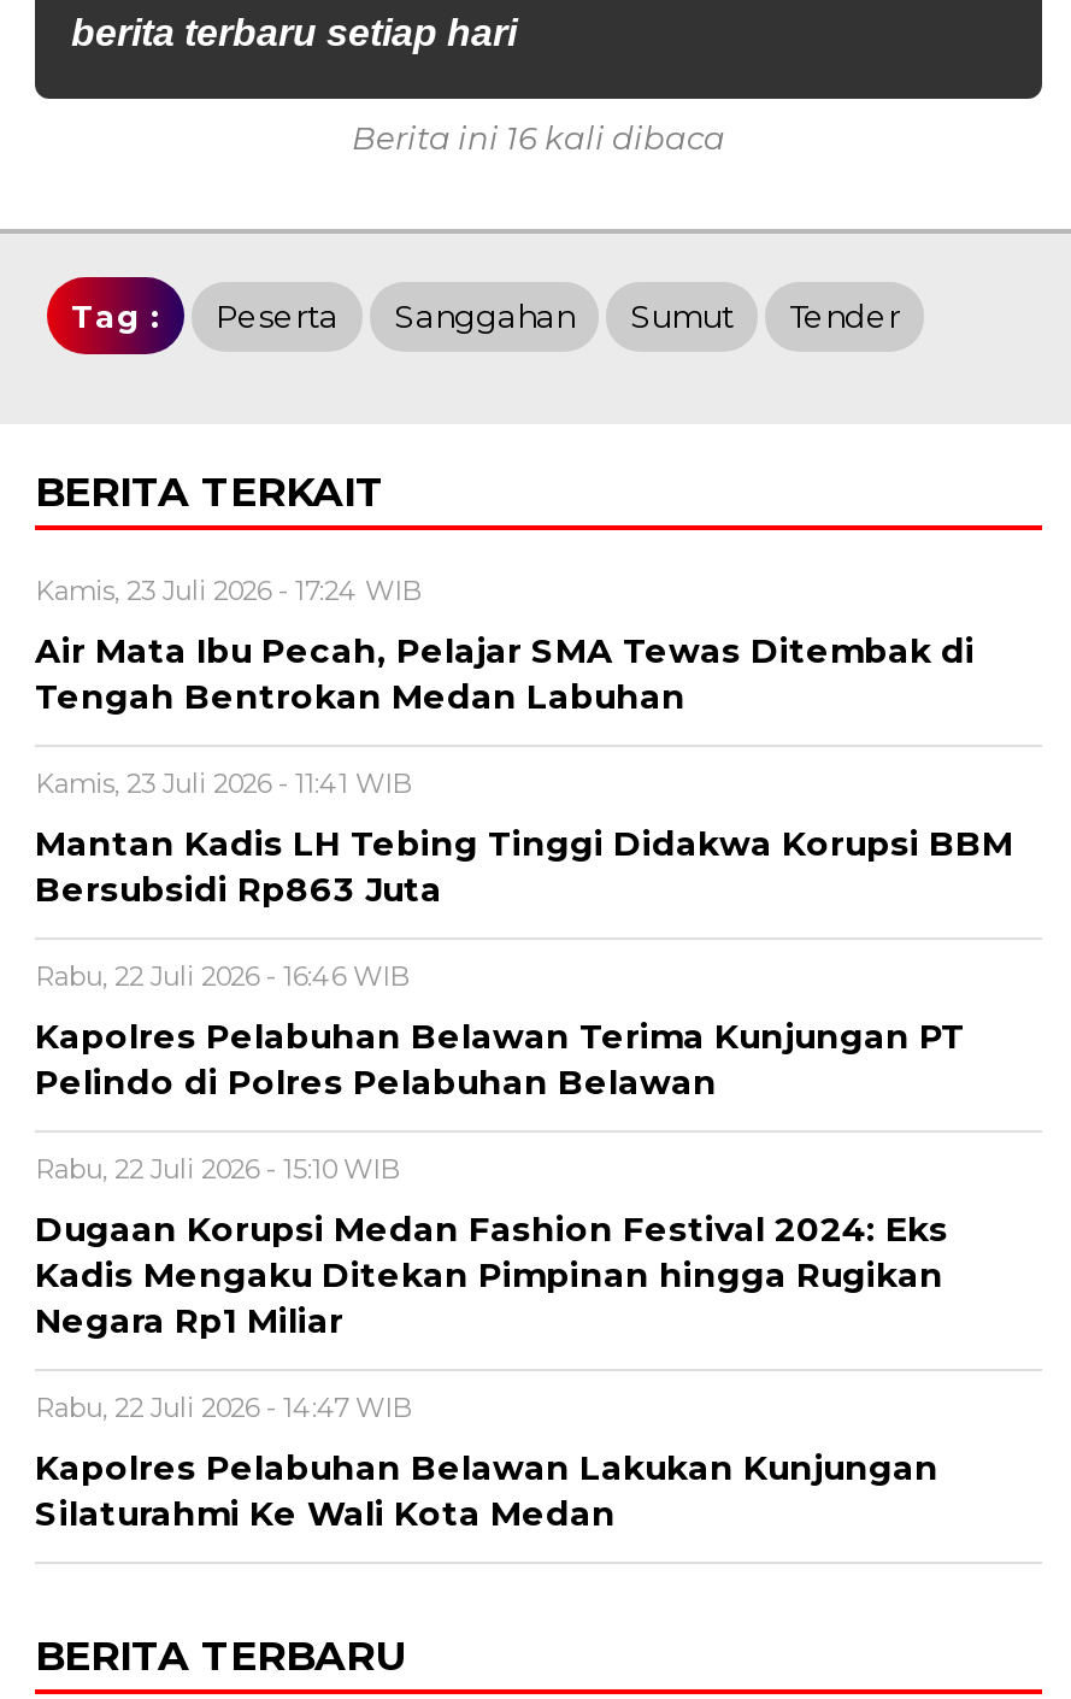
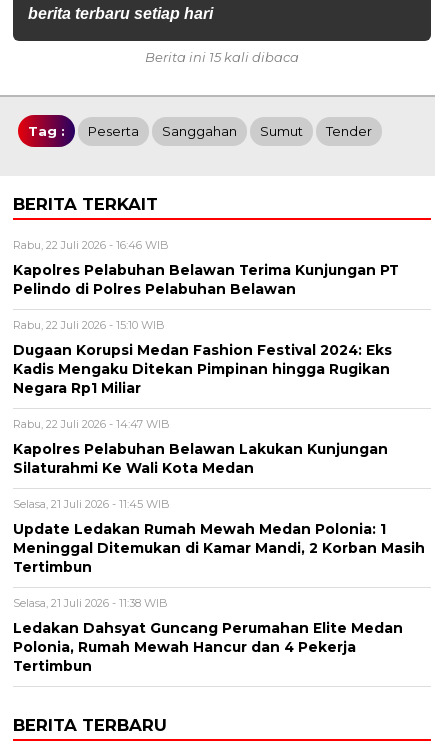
[352,119,725,158] Berita ini 16 kali dibaca -> [145,49,299,65] Berita ini 15 kali dibaca
[35,575,1013,910] Kamis, 23 Juli 2026 - 17:24 WIB | Air Mata Ibu Pecah, Pelajar SMA Tewas Ditembak di | Tengah Bentrokan Medan Labuhan | Kamis, 23 Juli 2026 - 11:41 WIB | Mantan Kadis LH Tebing Tinggi Didakwa Korupsi BBM | Bersubsidi Rp863 Juta -> none
moved [35,960,965,1534] -> [13,238,399,476]: Rabu, 22 Juli 2026 - 16:46 WIB | Kapolres Pelabuhan Belawan Terima Kunjungan PT | Pelindo di Polres Pelabuhan Belawan | ... | Kapolres Pelabuhan Belawan Lakukan Kunjungan | Silaturahmi Ke Wali Kota Medan
none -> [13,497,425,674] Selasa, 21 Juli 2026 - 11:45 WIB | Update Ledakan Rumah Mewah Medan Polonia: 1 | Meninggal Ditemukan di Kamar Mandi, 2 Korban Masih | Tertimbun | Selasa, 21 Juli 2026 - 11:38 WIB | Ledakan Dahsyat Guncang Perumahan Elite Medan | Polonia, Rumah Mewah Hancur dan 4 Pekerja | Tertimbun

